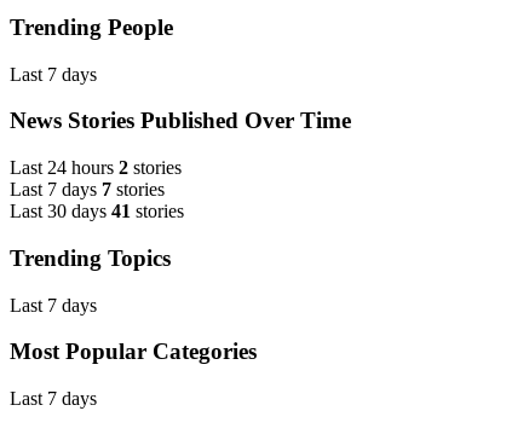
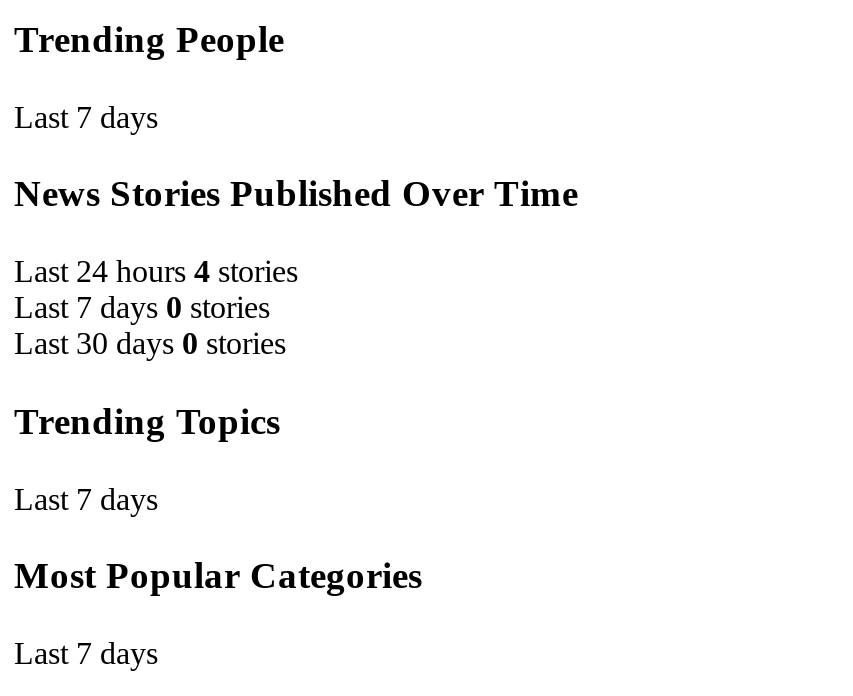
[10,157,182,178] Last 24 hours 2 stories -> [14,254,298,288] Last 24 hours 4 stories
[10,179,165,200] Last 7 days 7 stories -> [14,290,270,324] Last 7 days 0 stories
[10,201,184,221] Last 30 days 41 stories -> [14,326,286,360] Last 30 days 0 stories

